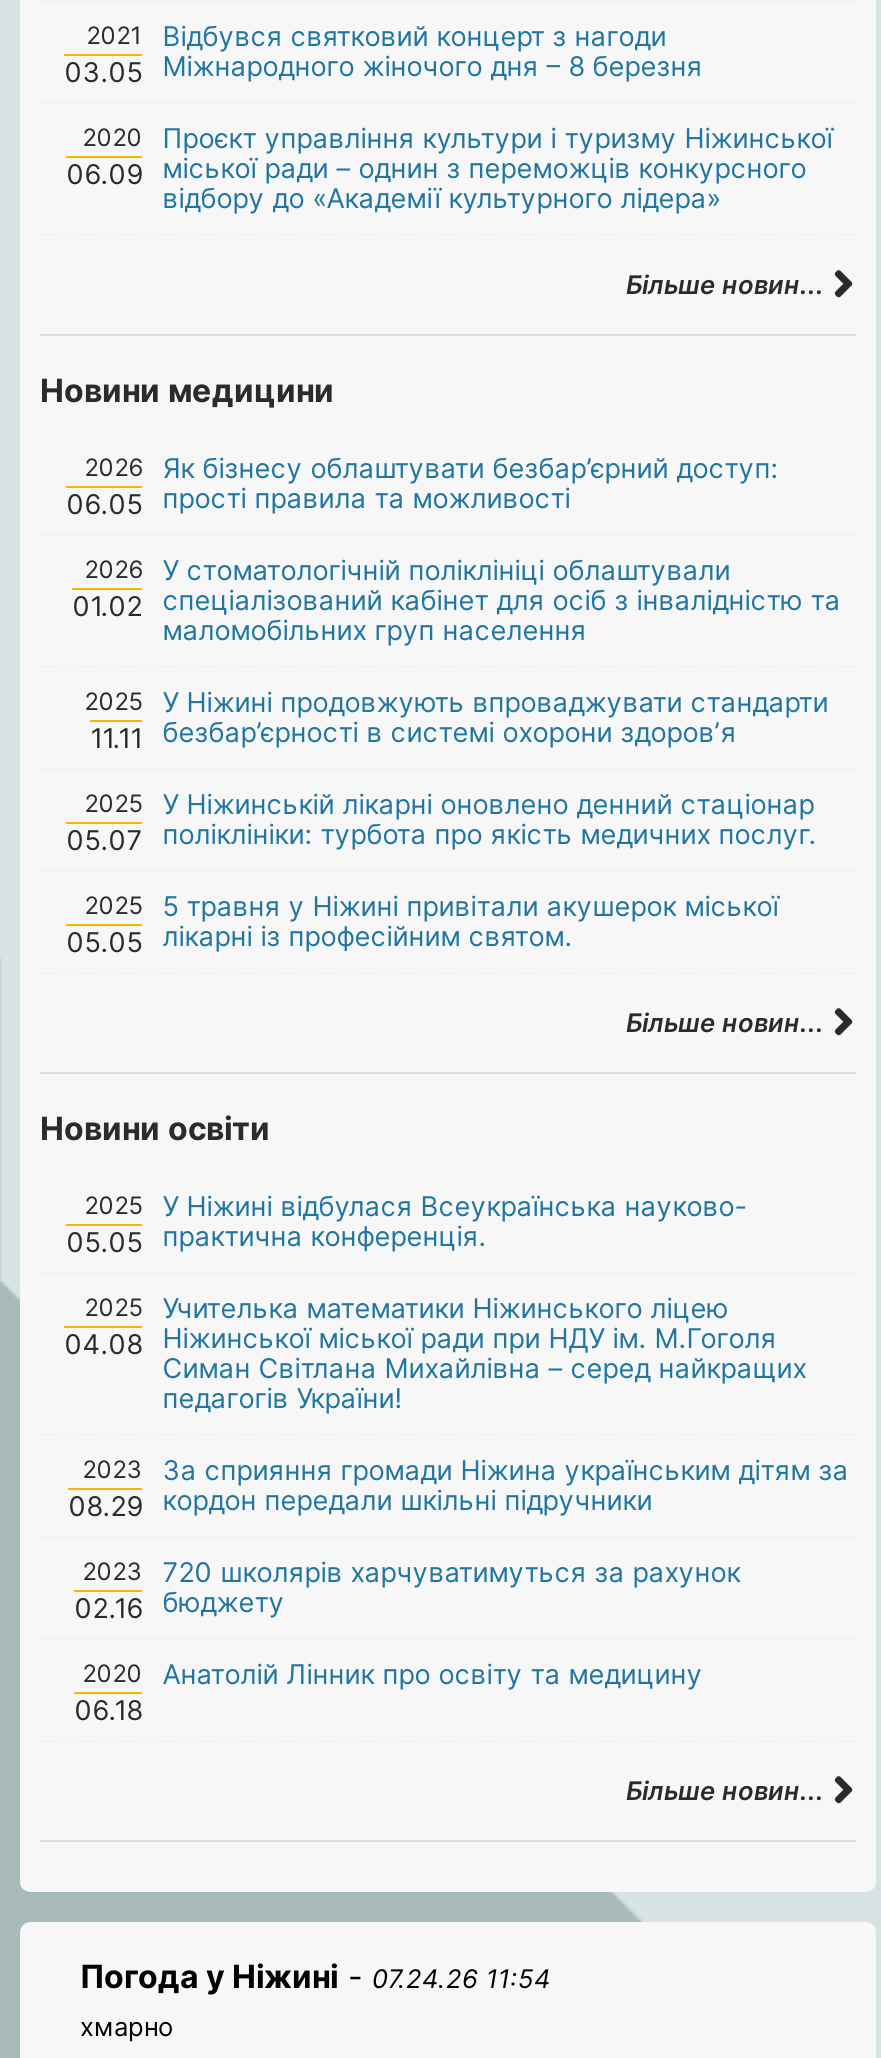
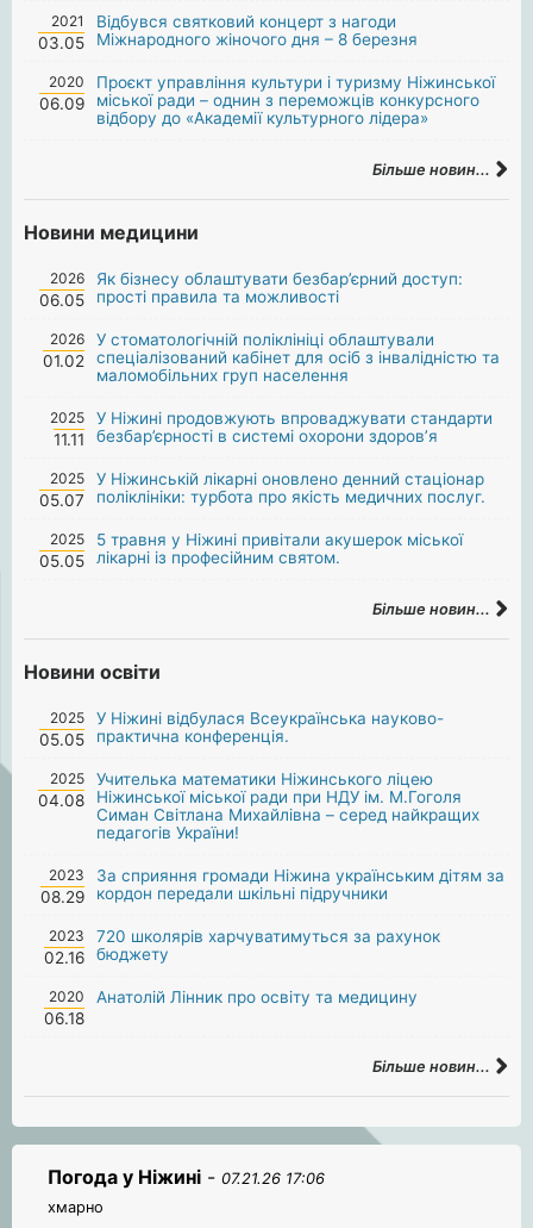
[80,1955,550,1995] Погода у Ніжині - 07.24.26 11:54 -> [48,1164,325,1188] Погода у Ніжині - 07.21.26 17:06

